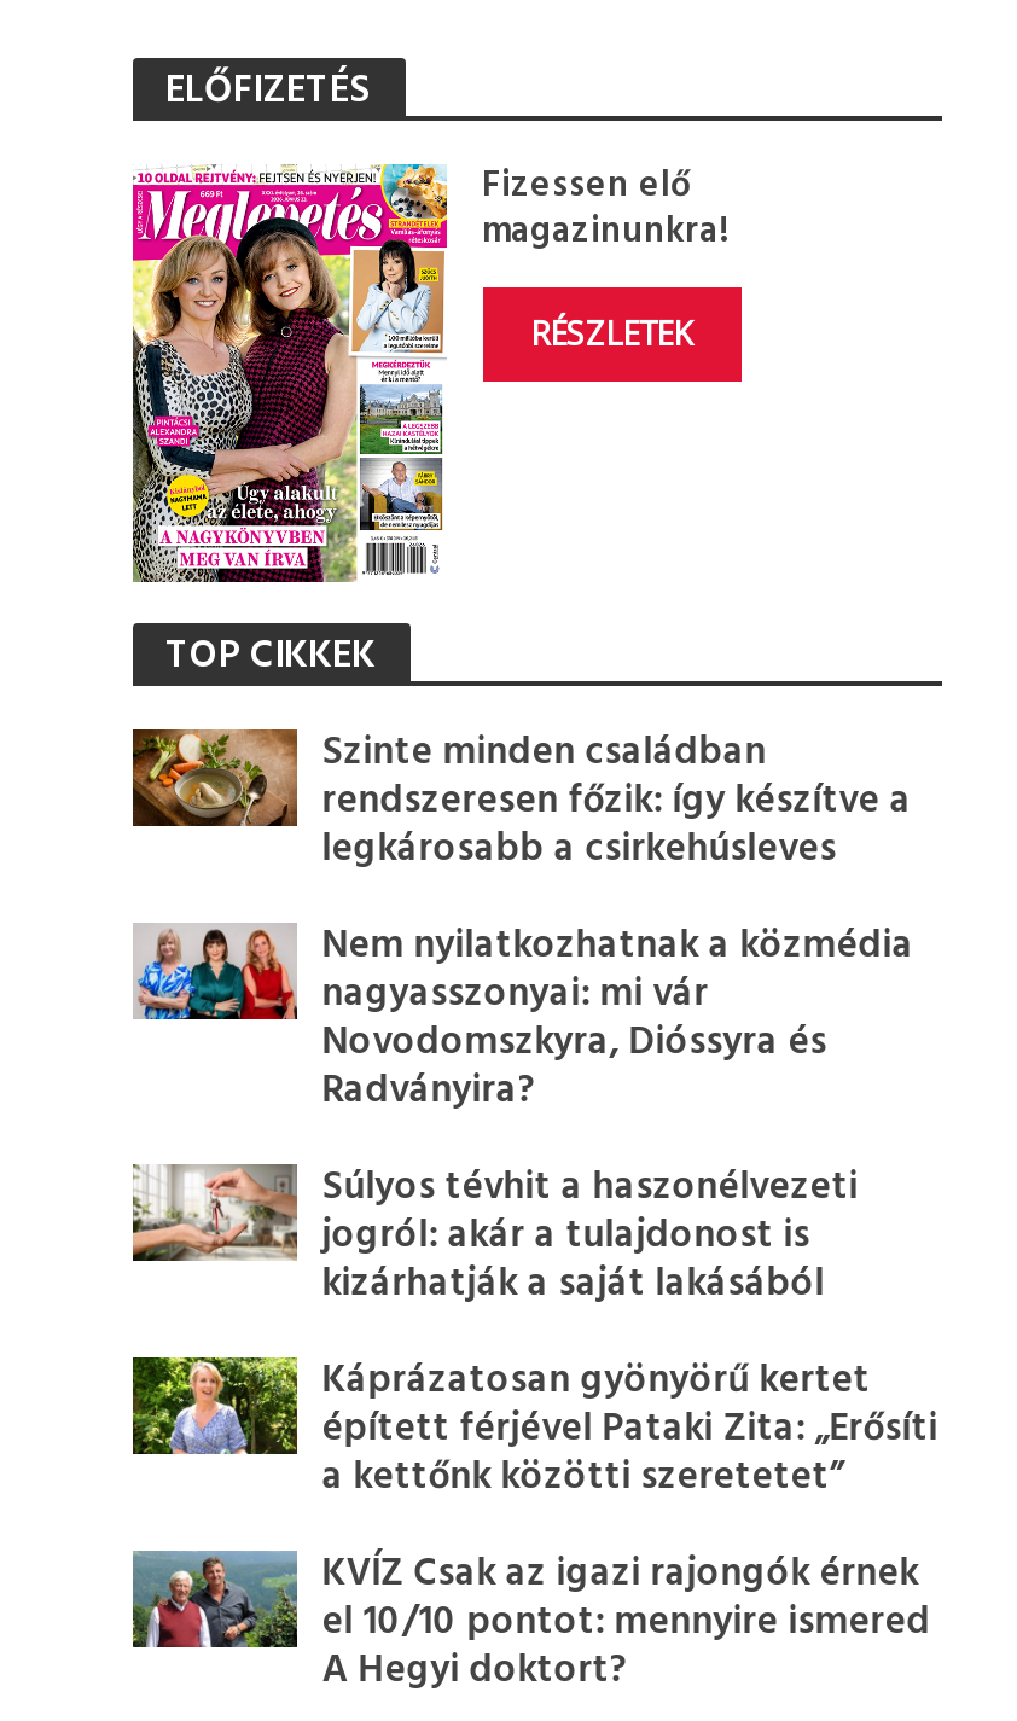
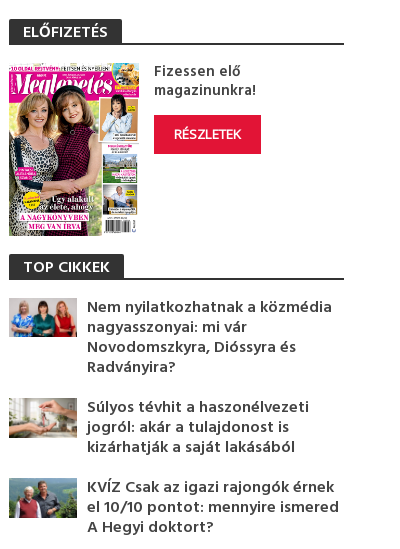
[130,723,911,883] [image] | Szinte minden családban | rendszeresen főzik: így készítve a | legkárosabb a csirkehúsleves -> none
[130,1351,938,1511] [image] | Káprázatosan gyönyörű kertet | épített férjével Pataki Zita: „Erősíti | a kettőnk közötti szeretetet” -> none

